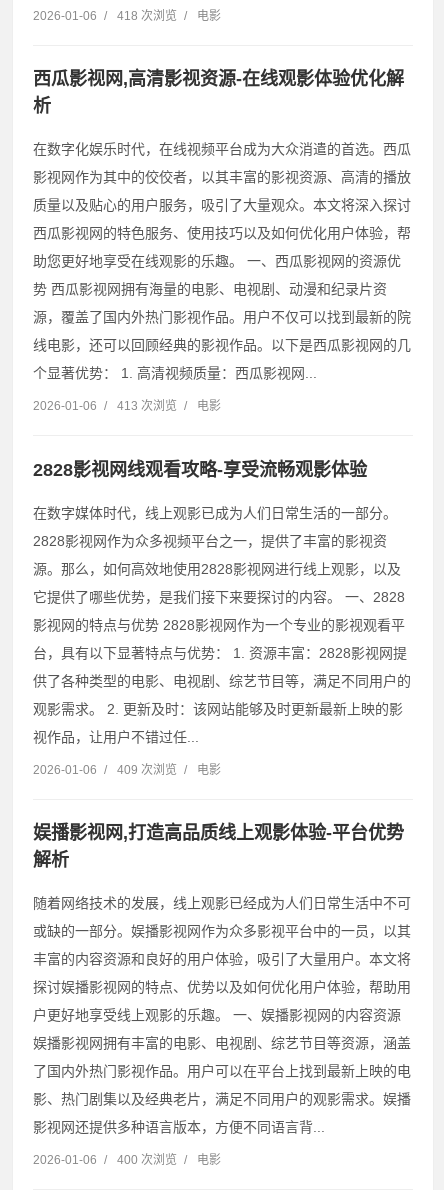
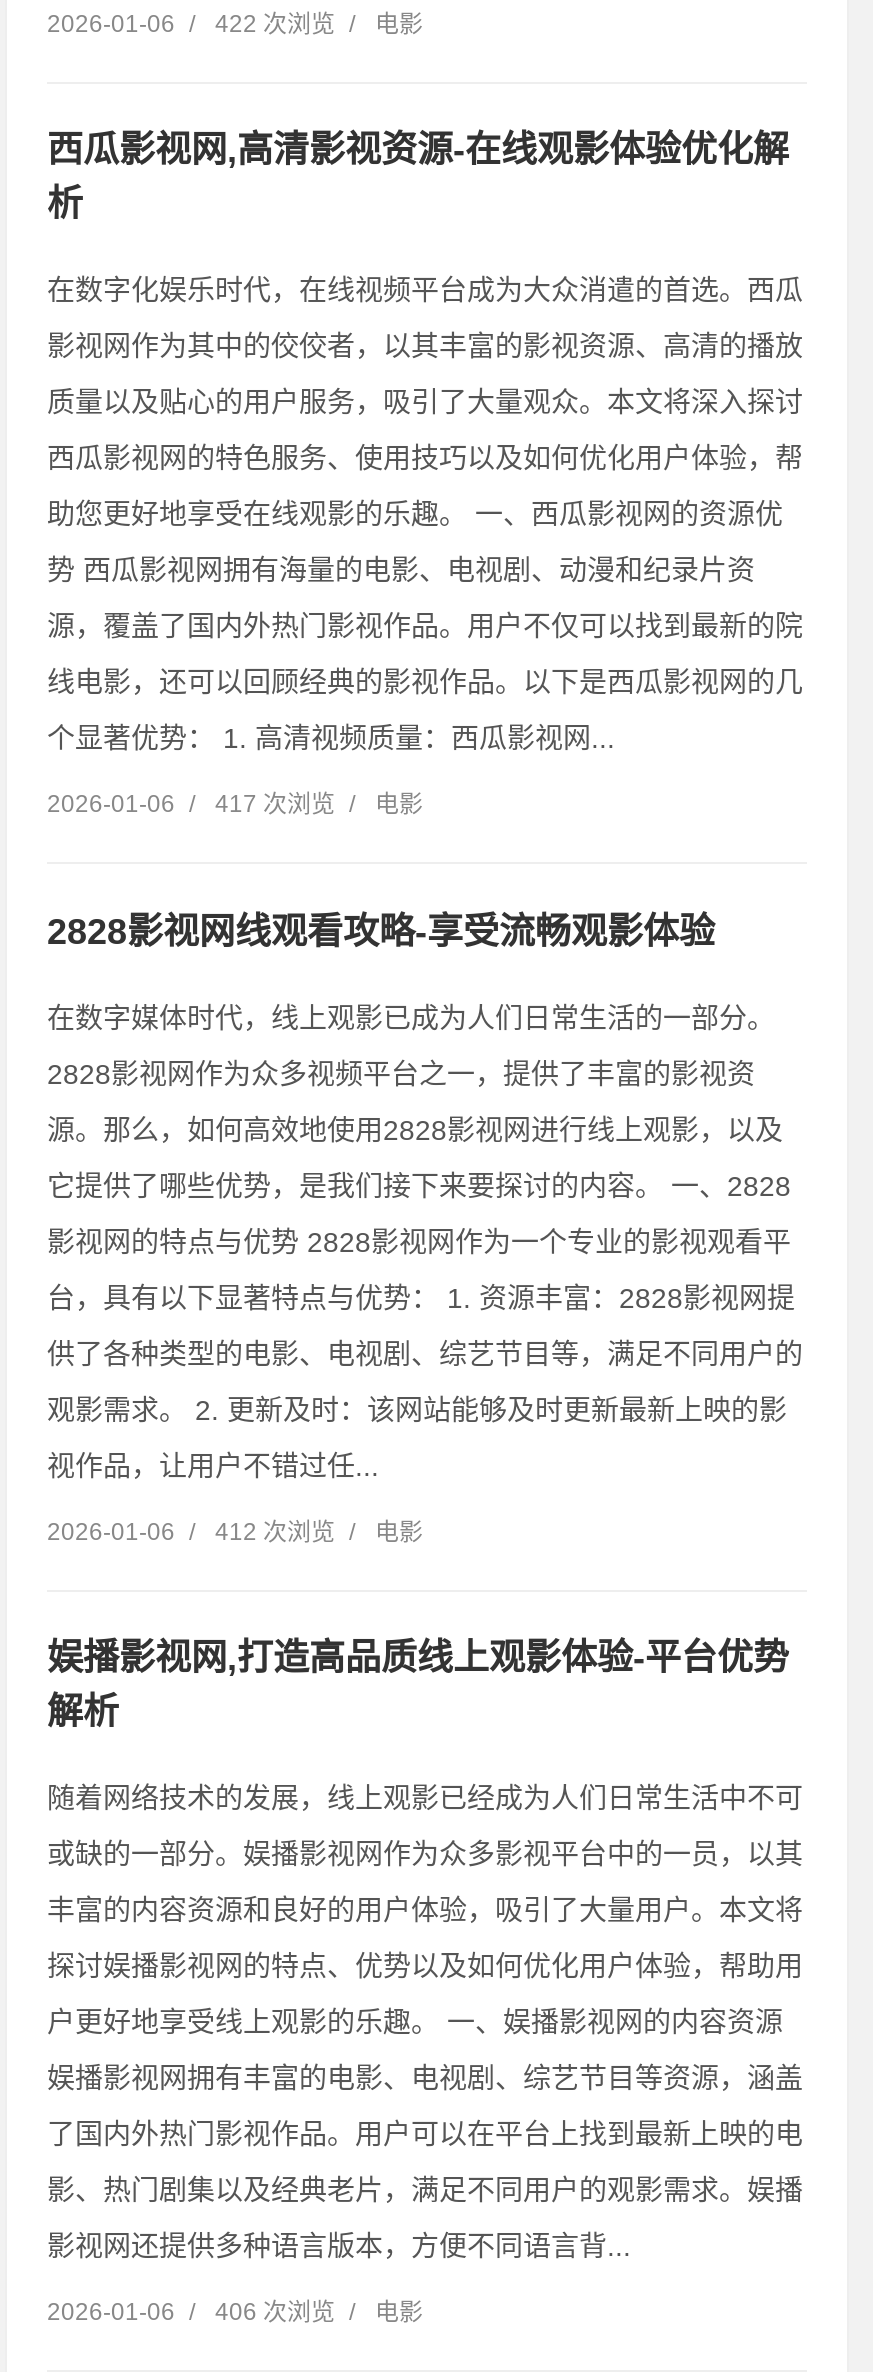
[33,9,221,23] 2026-01-06 / 418 次浏览 / 电影 -> [47,10,423,38] 2026-01-06 / 422 次浏览 / 电影
[33,399,221,413] 2026-01-06 / 413 次浏览 / 电影 -> [47,790,423,818] 2026-01-06 / 417 次浏览 / 电影
[33,763,221,777] 2026-01-06 / 409 次浏览 / 电影 -> [47,1518,423,1546] 2026-01-06 / 412 次浏览 / 电影
[33,1153,221,1167] 2026-01-06 / 400 次浏览 / 电影 -> [47,2298,423,2326] 2026-01-06 / 406 次浏览 / 电影

